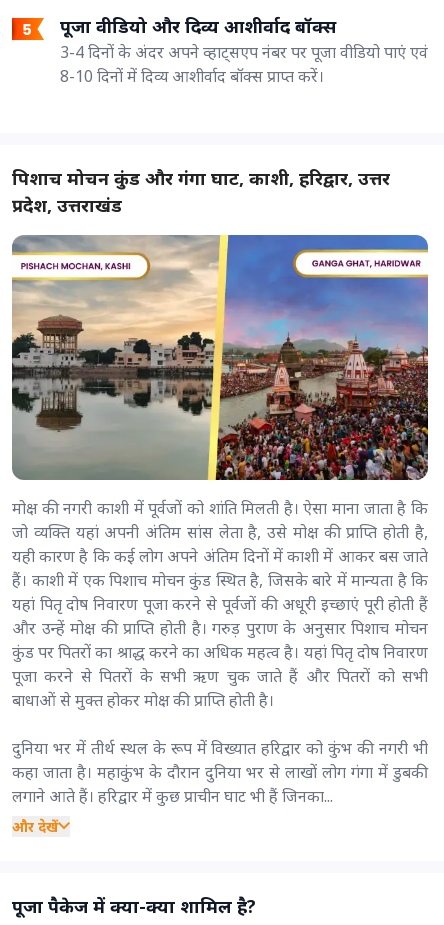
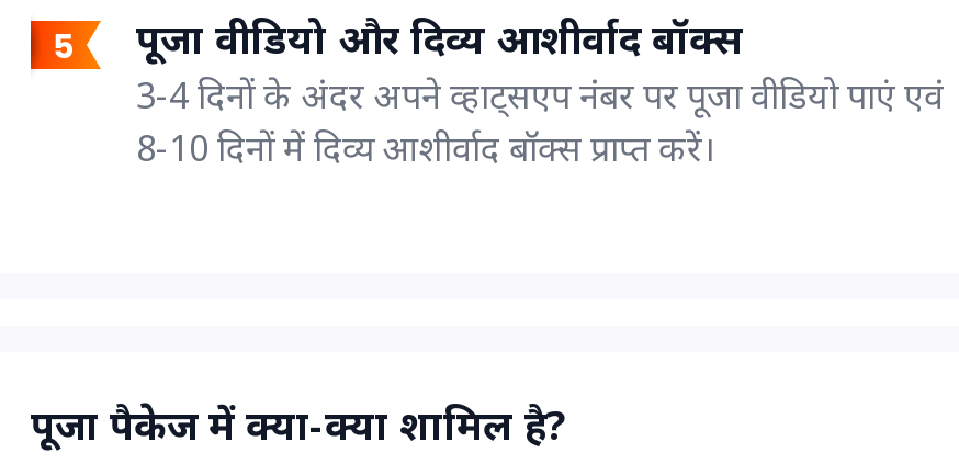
[12,165,390,216] पिशाच मोचन कुंड और गंगा घाट, काशी, हरिद्वार, उत्तर | प्रदेश, उत्तराखंड -> none
[11,234,429,835] [image] | मोक्ष की नगरी काशी में पूर्वजों को शांति मिलती है। ऐसा माना जाता है कि | जो व्यक्ति यहां अपनी अंतिम सांस लेता है, उसे मोक्ष की प्राप्ति होती है, | यही कारण है कि कई लोग अपने अंतिम दिनों में काशी में आकर बस जाते | हैं। काशी में एक पिशाच मोचन कुंड स्थित है, जिसके बारे में मान्यता है कि | यहां पितृ दोष निवारण पूजा करने से पूर्वजों की अधूरी इच्छाएं पूरी होती हैं | और उन्हें मोक्ष की प्राप्ति होती है। गरुड़ पुराण के अनुसार पिशाच मोचन | कुंड पर पितरों का श्राद्ध करने का अधिक महत्व है। यहां पितृ दोष निवारण | पूजा करने से पितरों के सभी ऋण चुक जाते हैं और पितरों को सभी | बाधाओं से मुक्त होकर मोक्ष की प्राप्ति होती है। | दुनिया भर में तीर्थ स्थल के रूप में विख्यात हरिद्वार को कुंभ की नगरी भी | कहा जाता है। महाकुंभ के दौरान दुनिया भर से लाखों लोग गंगा में डुबकी | लगाने आते हैं। हरिद्वार में कुछ प्राचीन घाट भी हैं जिनका... | और देखें -> none

